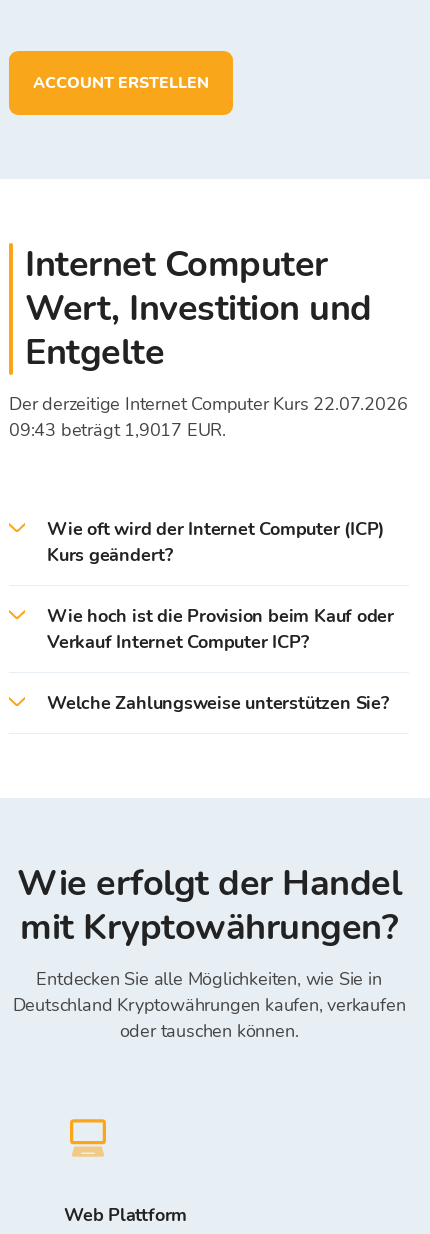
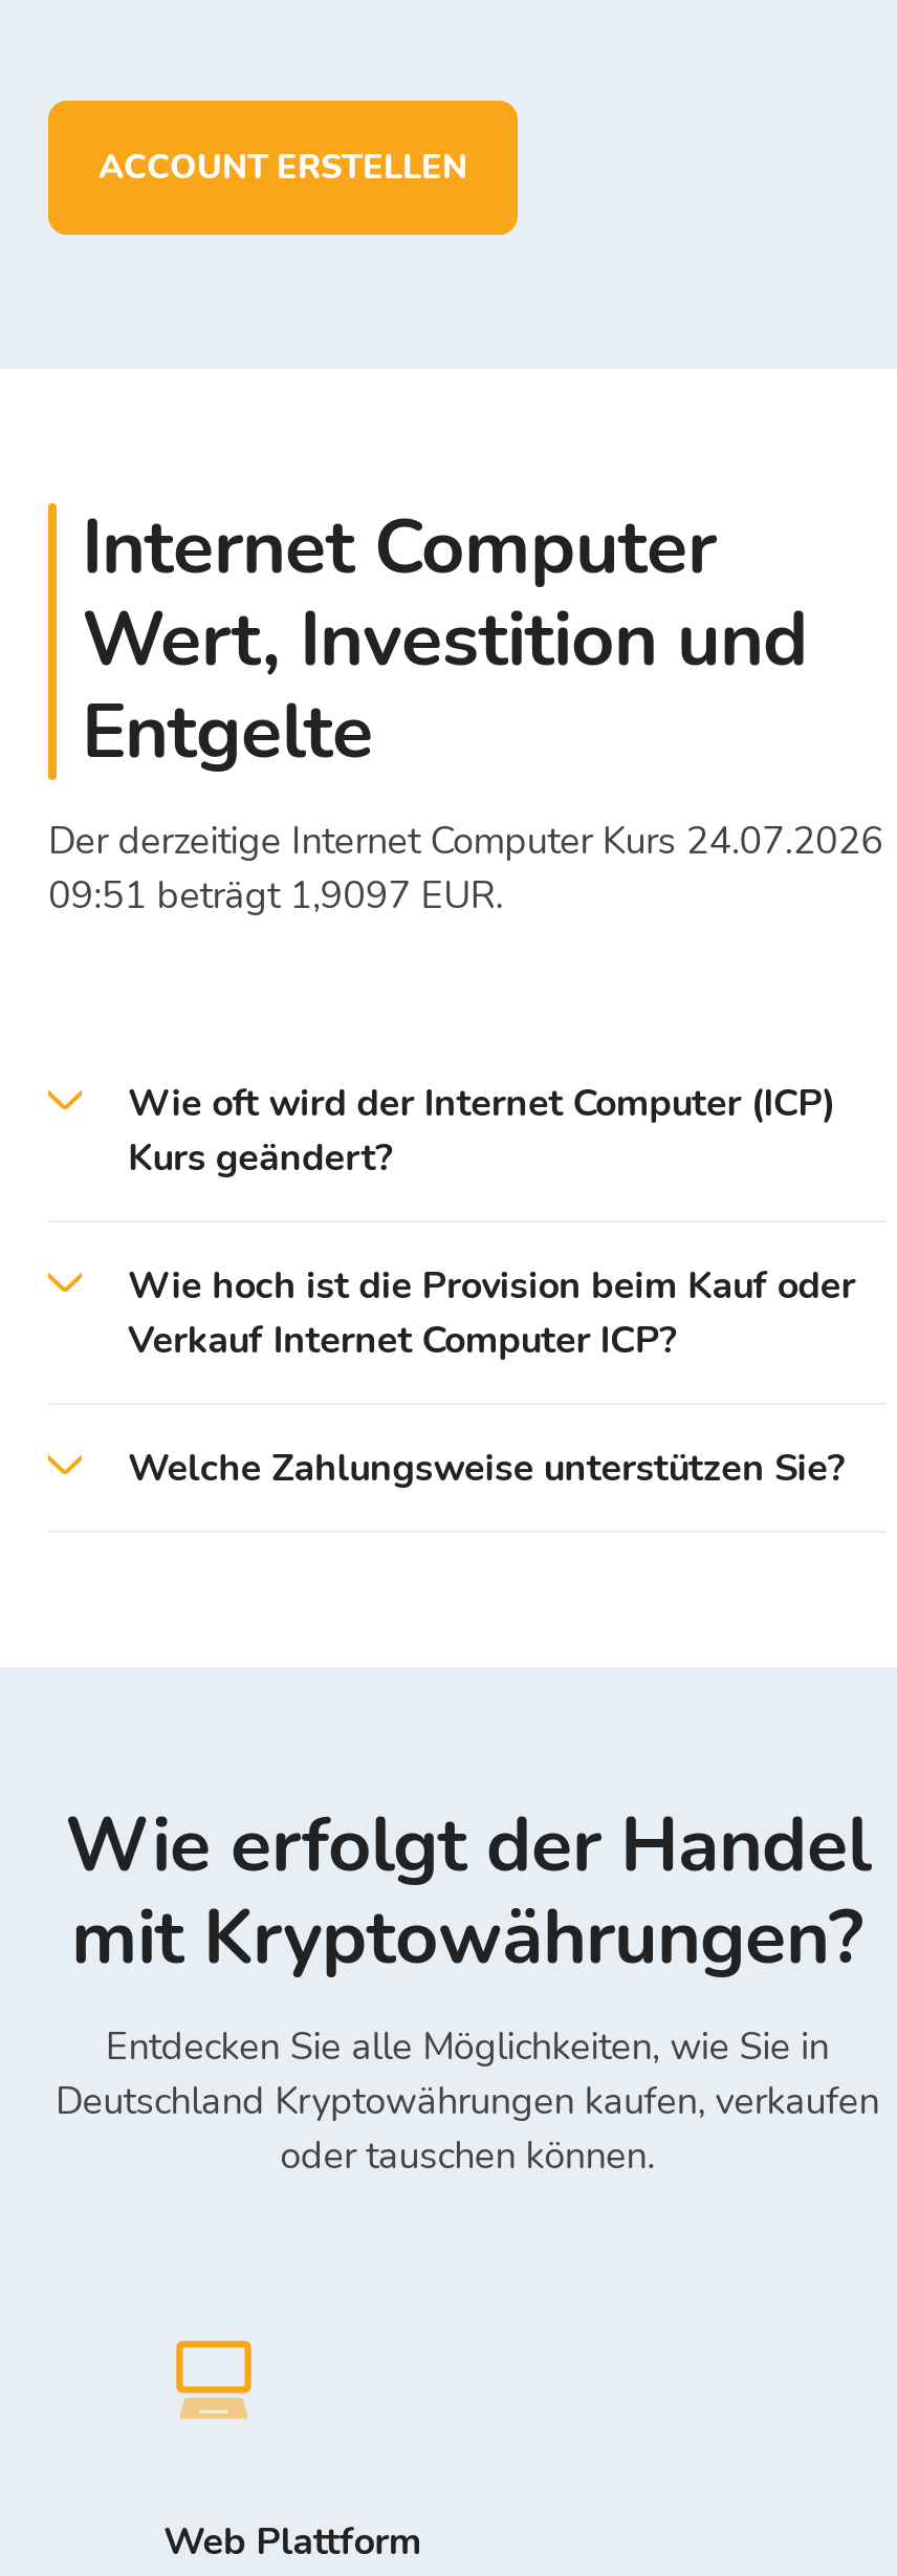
[9,392,407,416] Der derzeitige Internet Computer Kurs 22.07.2026 -> [48,816,883,866] Der derzeitige Internet Computer Kurs 24.07.2026
[9,418,226,442] 09:43 beträgt 1,9017 EUR. -> [48,870,503,921] 09:51 beträgt 1,9097 EUR.

